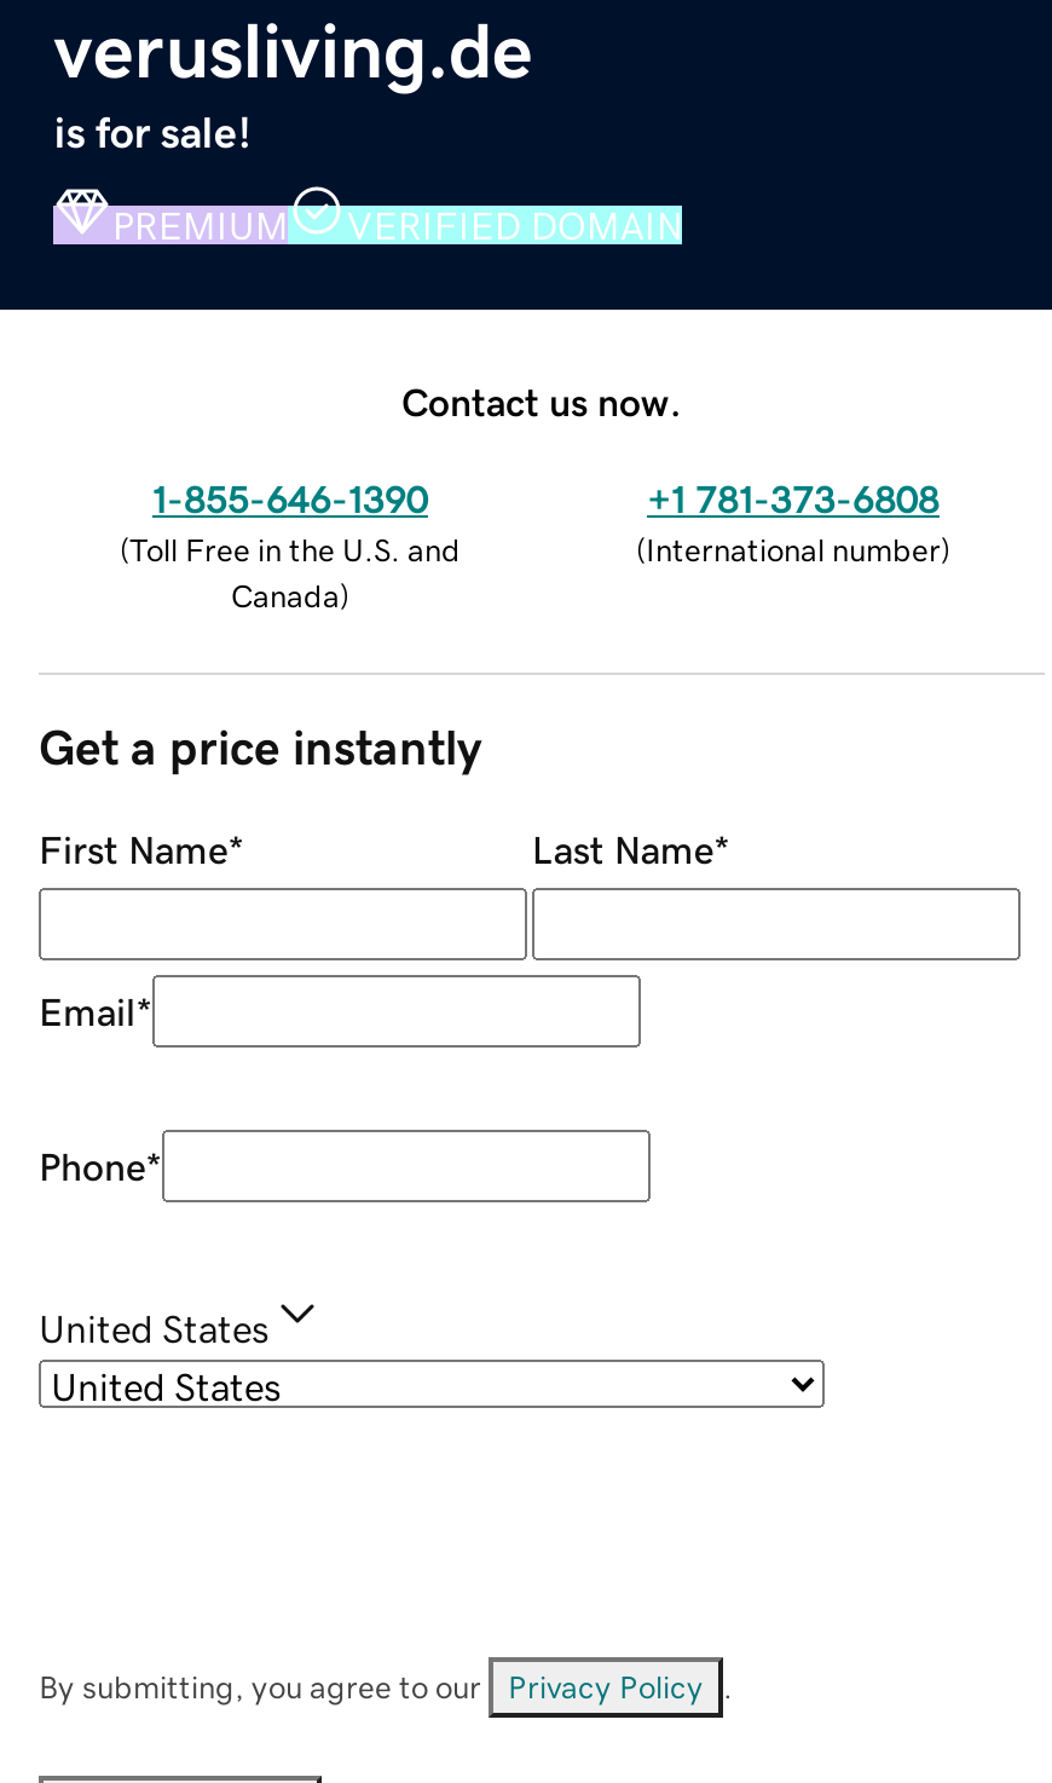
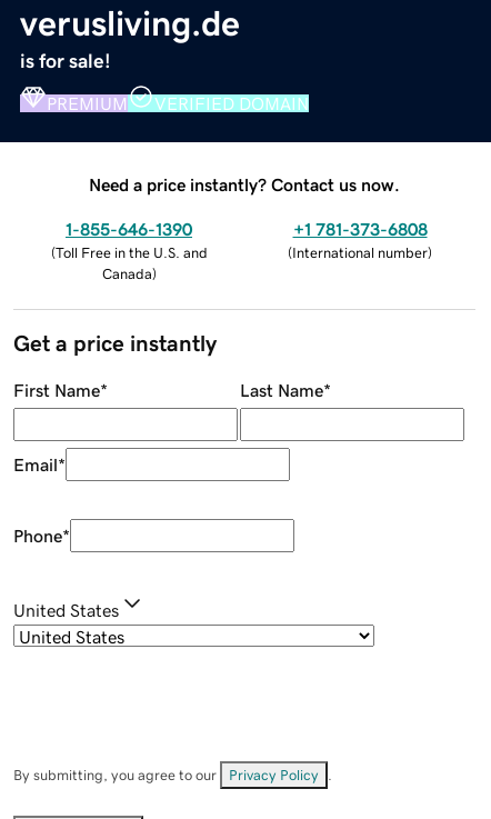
[401,381,682,420] Contact us now. -> [89,175,400,193] Need a price instantly? Contact us now.

